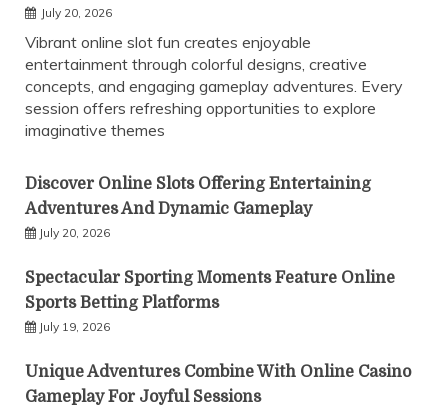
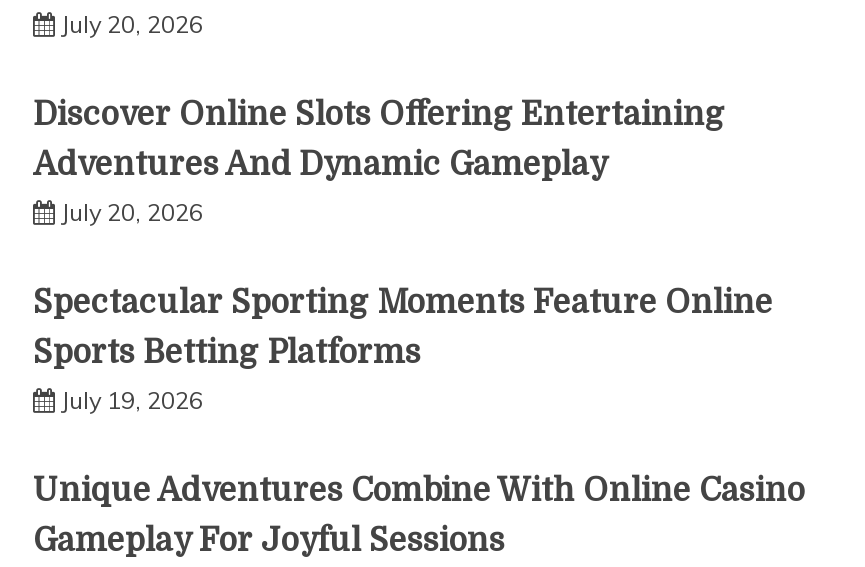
[25,32,403,140] Vibrant online slot fun creates enjoyable | entertainment through colorful designs, creative | concepts, and engaging gameplay adventures. Every | session offers refreshing opportunities to explore | imaginative themes -> none

